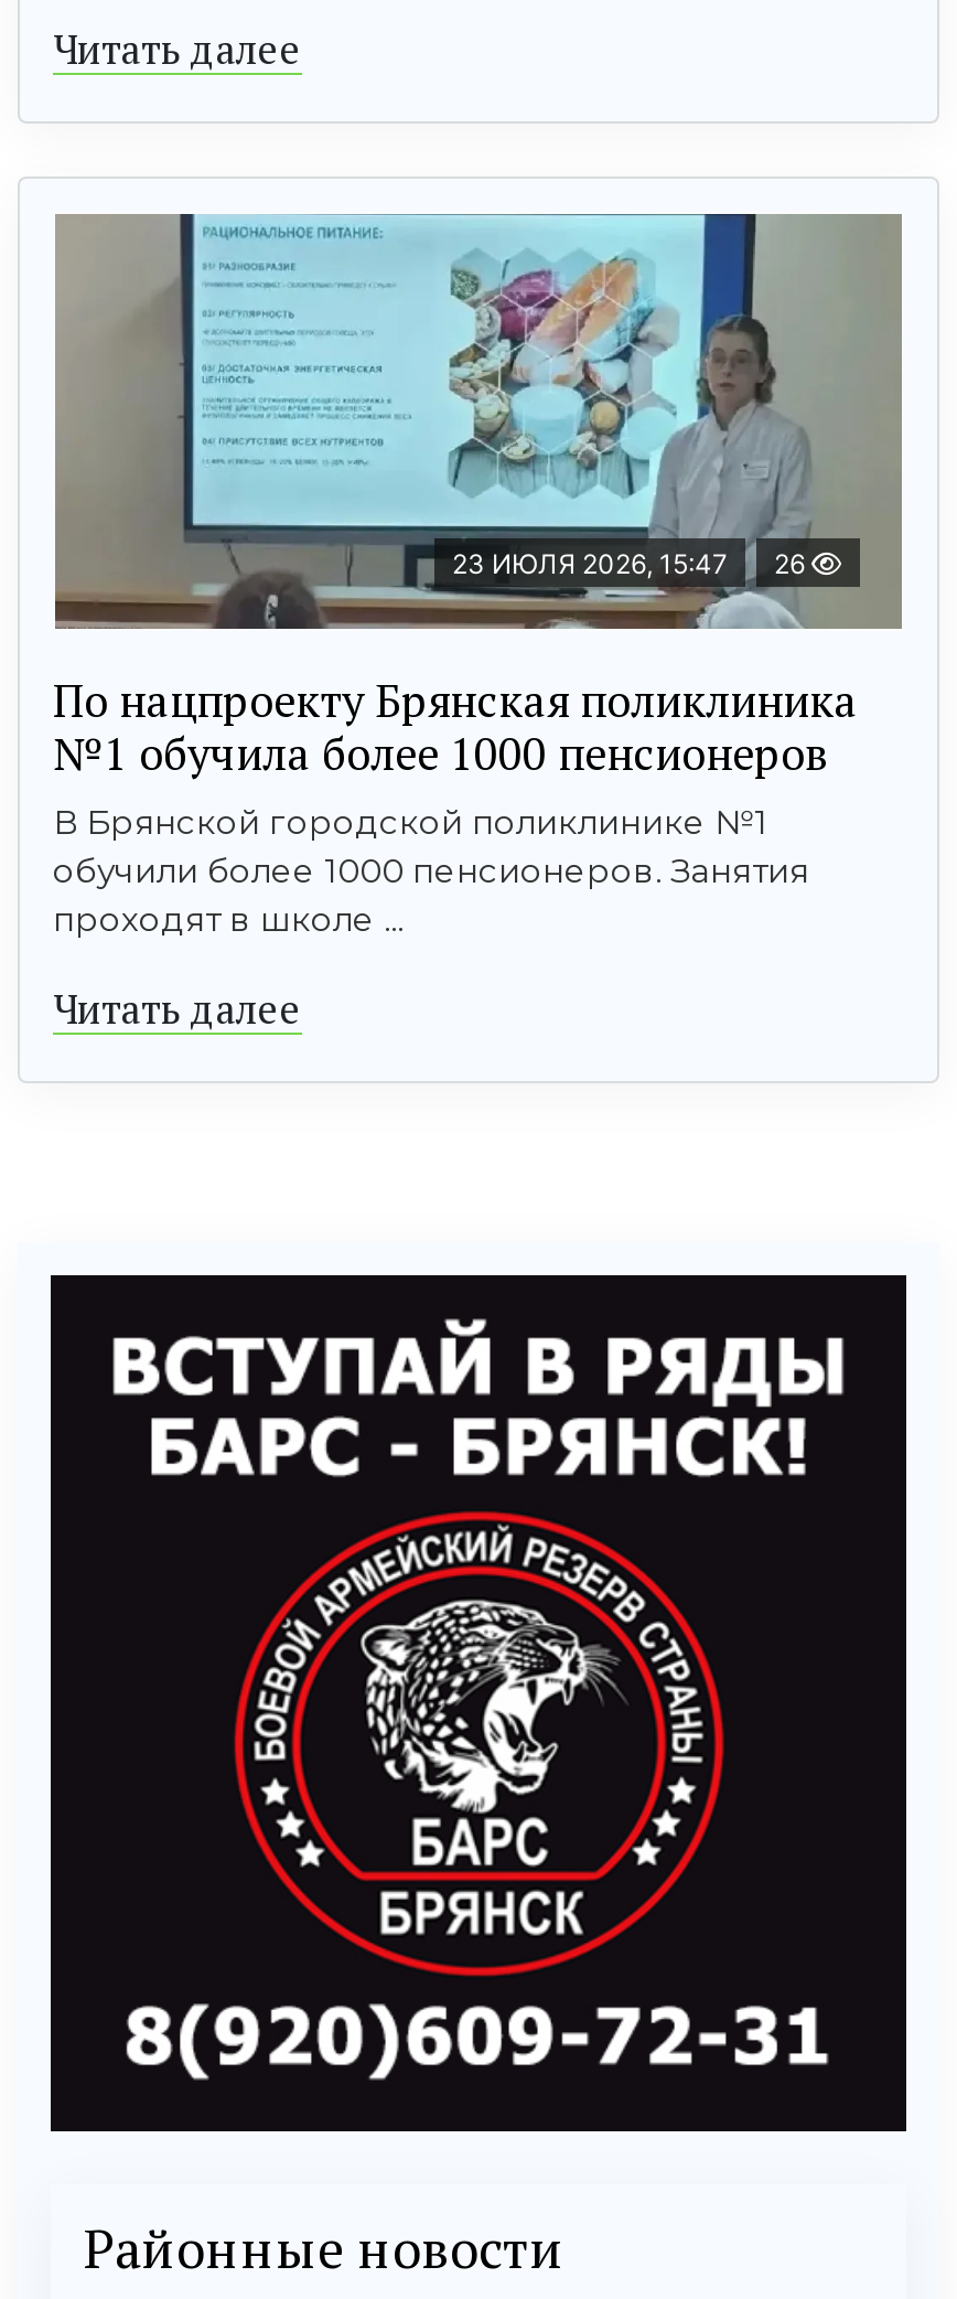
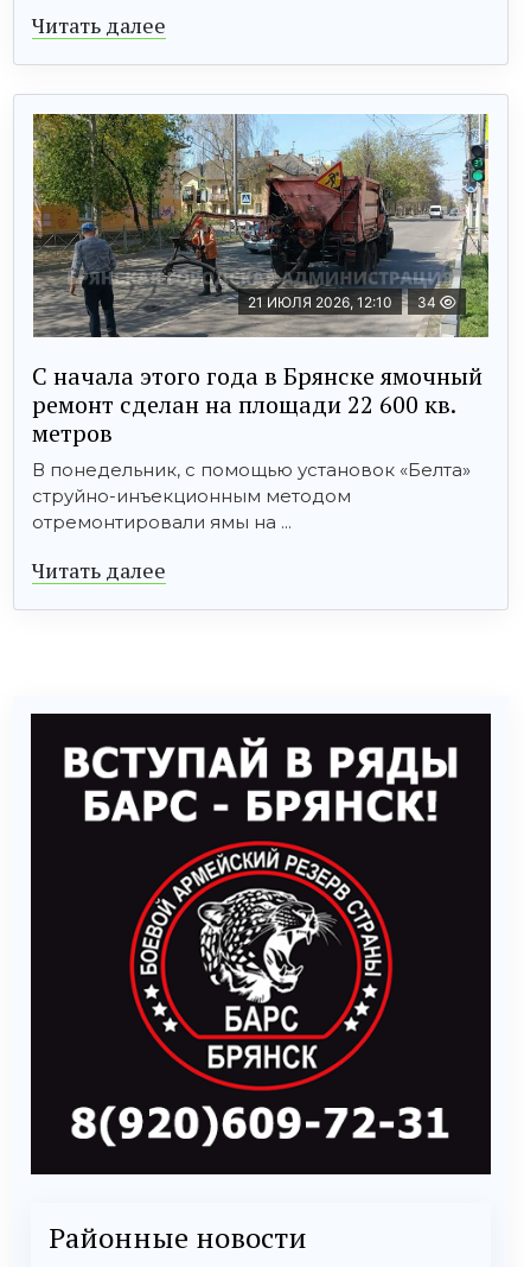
[55,212,904,602] [image] | 23 ИЮЛЯ 2026, 15:47 | 26 -> [33,113,490,337] [image] | 21 ИЮЛЯ 2026, 12:10 | 34
[53,672,858,941] По нацпроекту Брянская поликлиника | №1 обучила более 1000 пенсионеров | В Брянской городской поликлинике №1 | обучили более 1000 пенсионеров. Занятия | проходят в школе ... -> [32,360,483,534] С начала этого года в Брянске ямочный | ремонт сделан на площади 22 600 кв. | метров | В понедельник, с помощью установок «Белта» | струйно-инъекционным методом | отремонтировали ямы на ...

